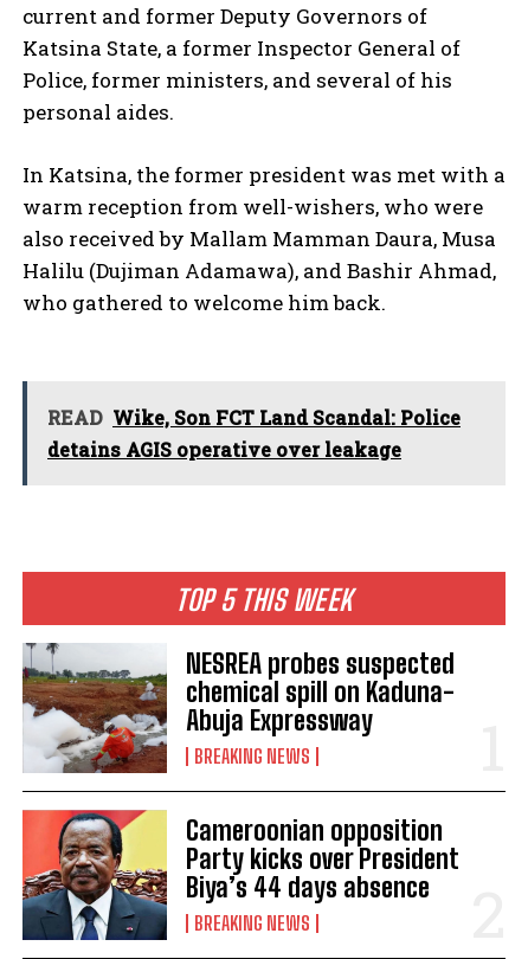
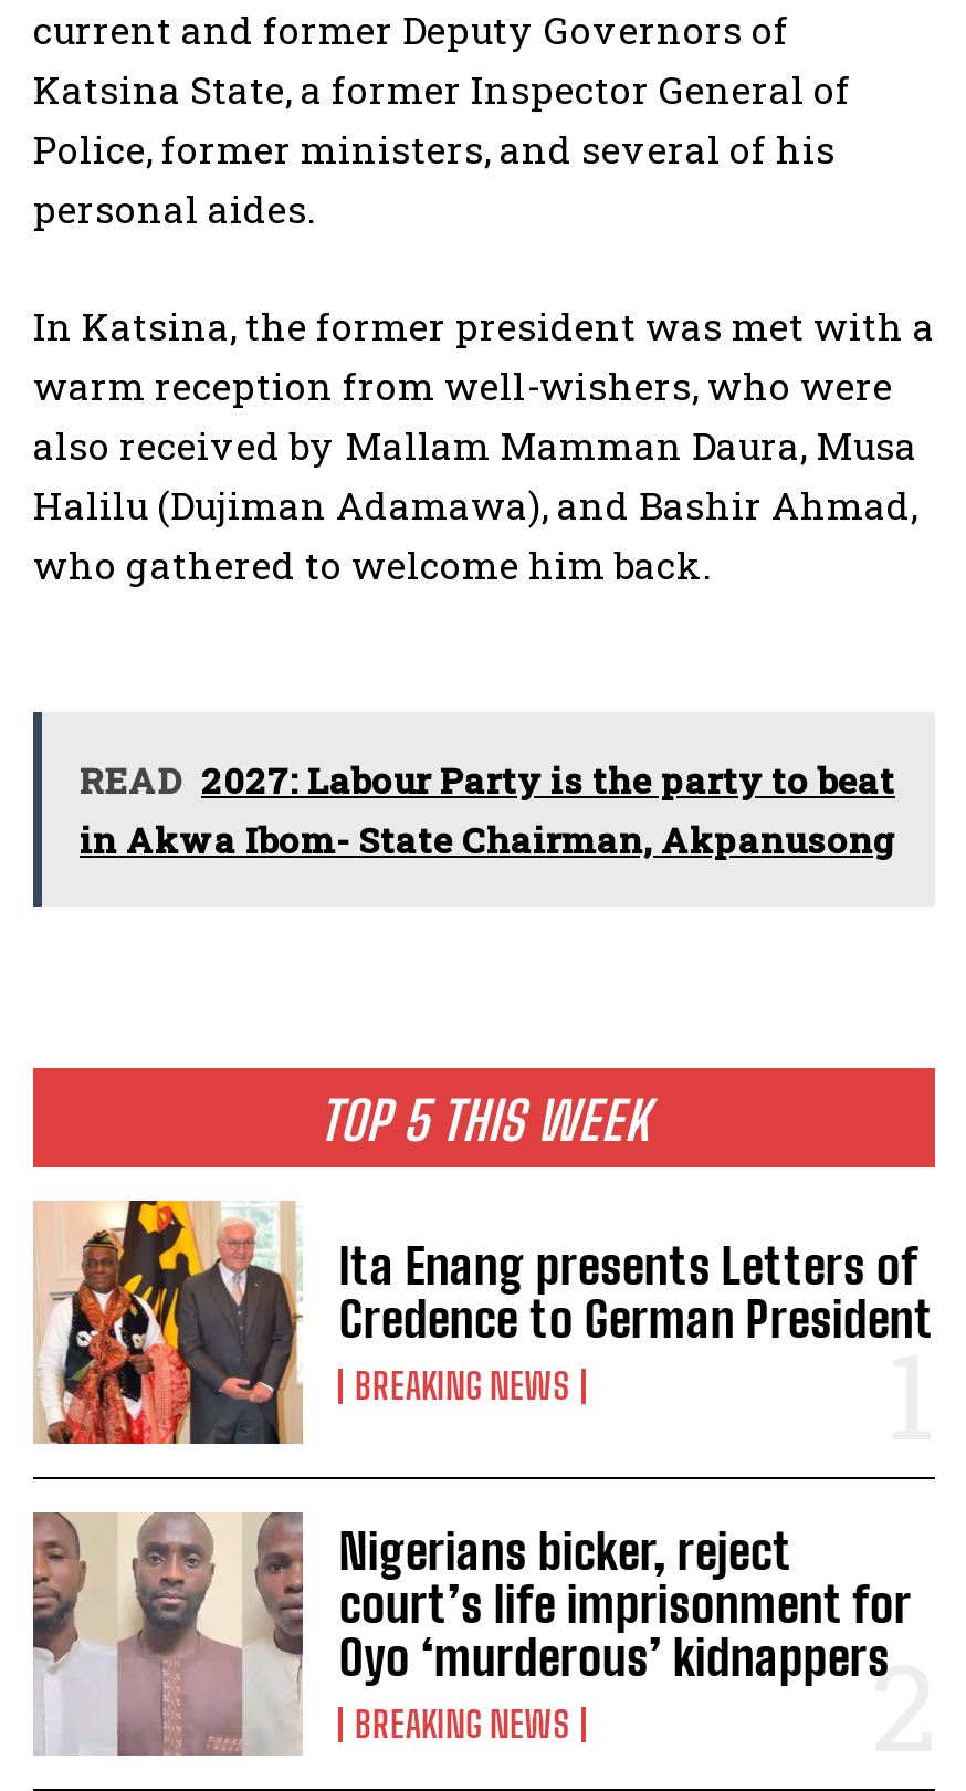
[47,405,461,462] READ Wike, Son FCT Land Scandal: Police | detains AGIS operative over leakage -> [80,756,895,862] READ 2027: Labour Party is the party to beat | in Akwa Ibom- State Chairman, Akpanusong
[21,642,455,774] [image] | NESREA probes suspected | chemical spill on Kaduna- | Abuja Expressway -> [33,1198,934,1446] [image] | Ita Enang presents Letters of | Credence to German President
[21,809,460,941] [image] | Cameroonian opposition | Party kicks over President | Biya’s 44 days absence -> [31,1510,912,1758] [image] | Nigerians bicker, reject | court’s life imprisonment for | Oyo ‘murderous’ kidnappers

